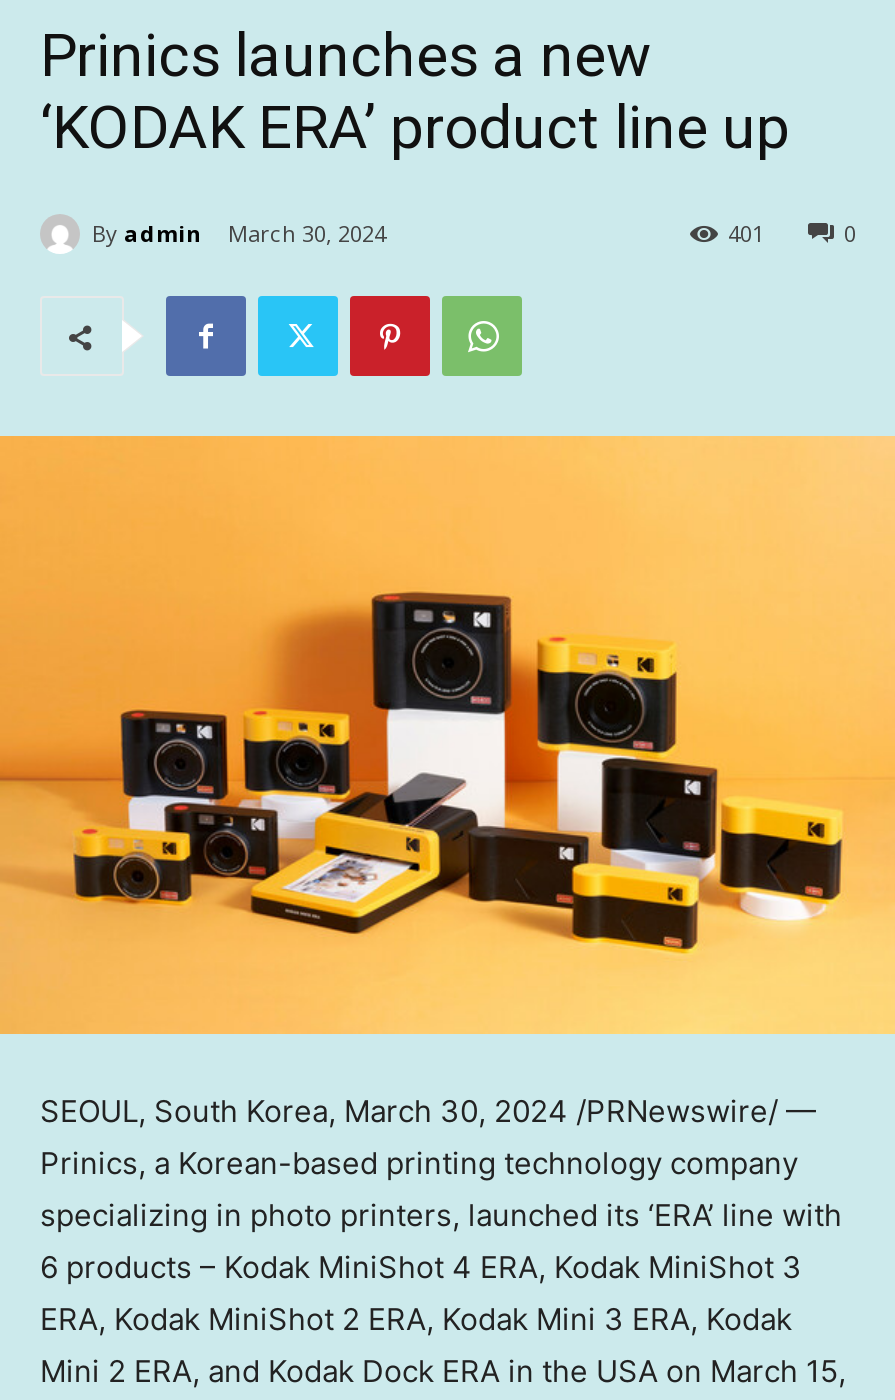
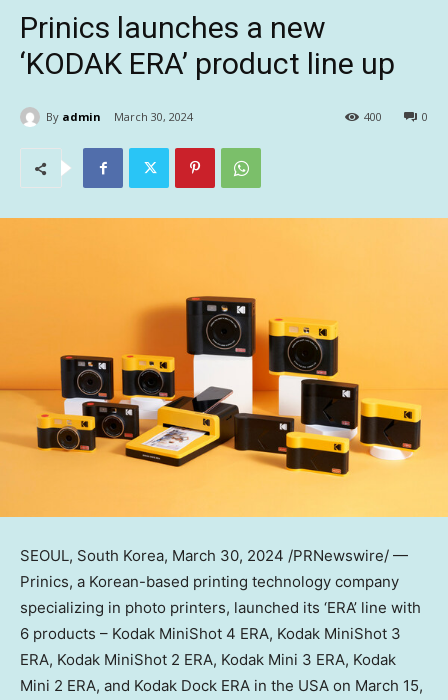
[728,219,764,249] 401 -> [364,109,382,124] 400

